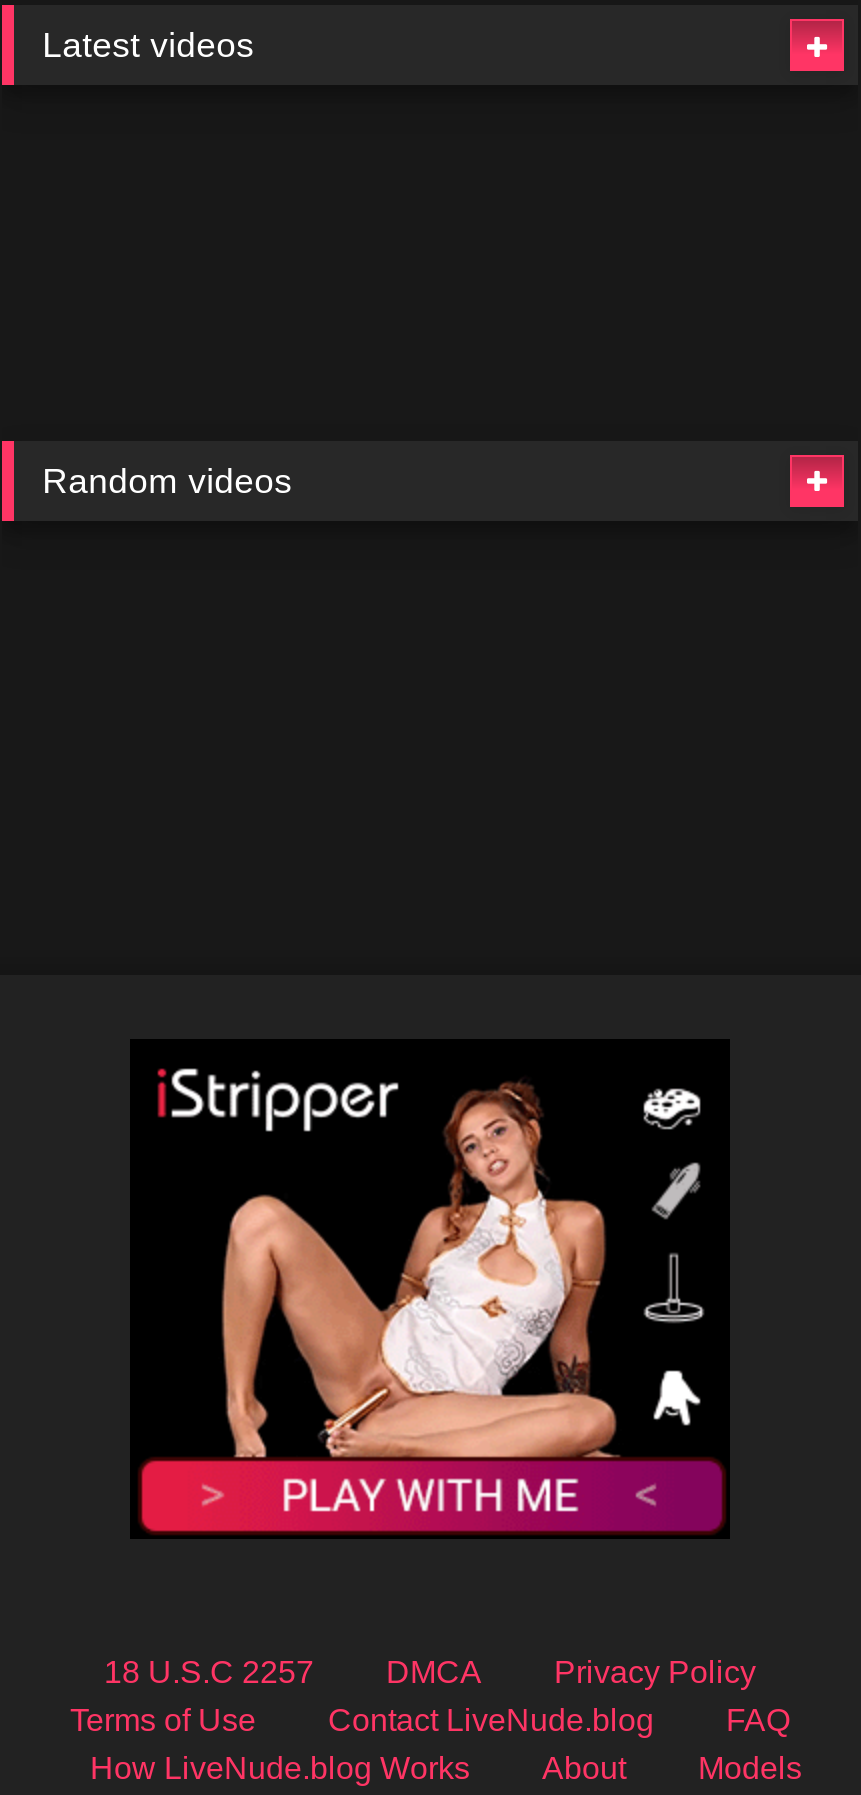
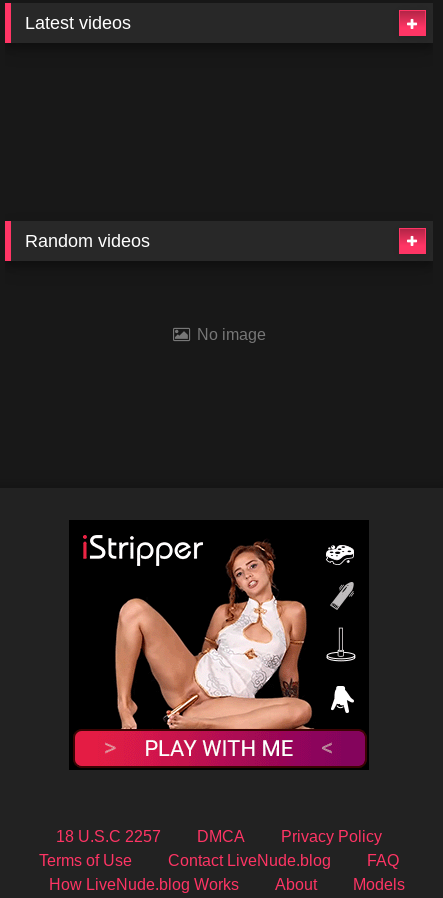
none -> [192,326,265,343] No image

